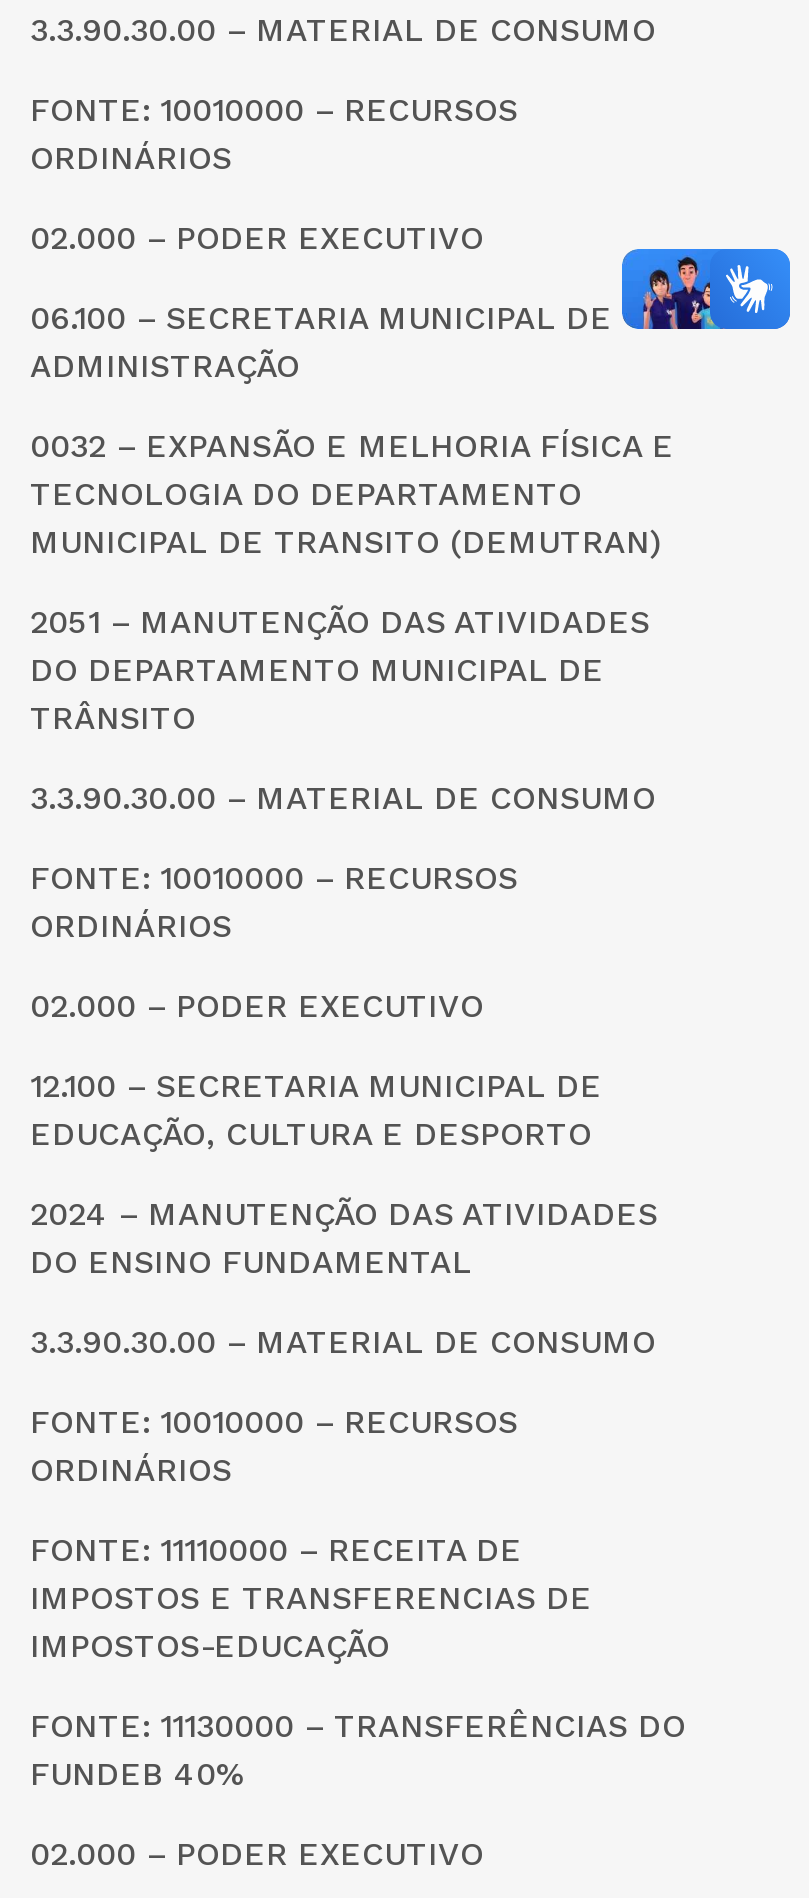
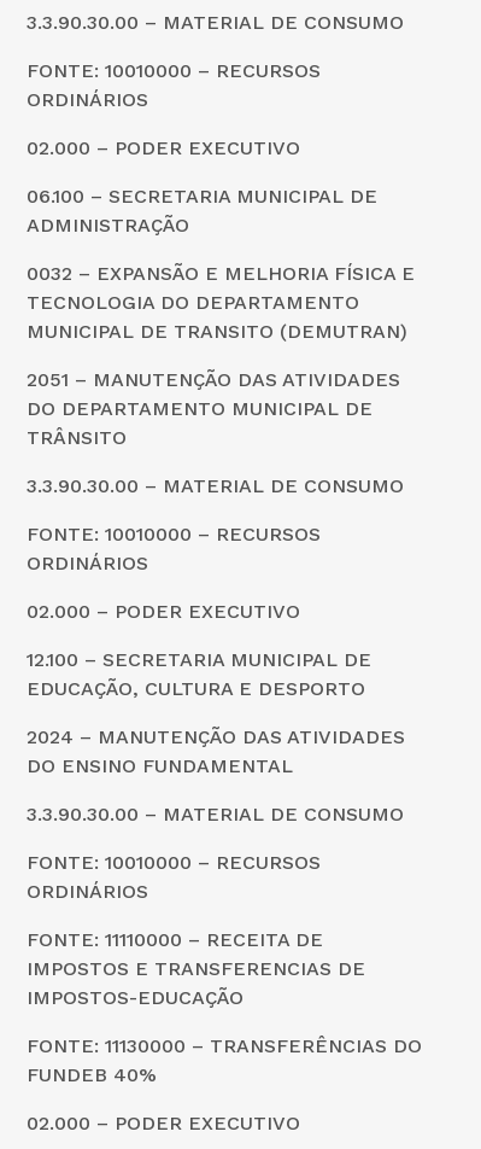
[620,247,792,333] [image] -> none

